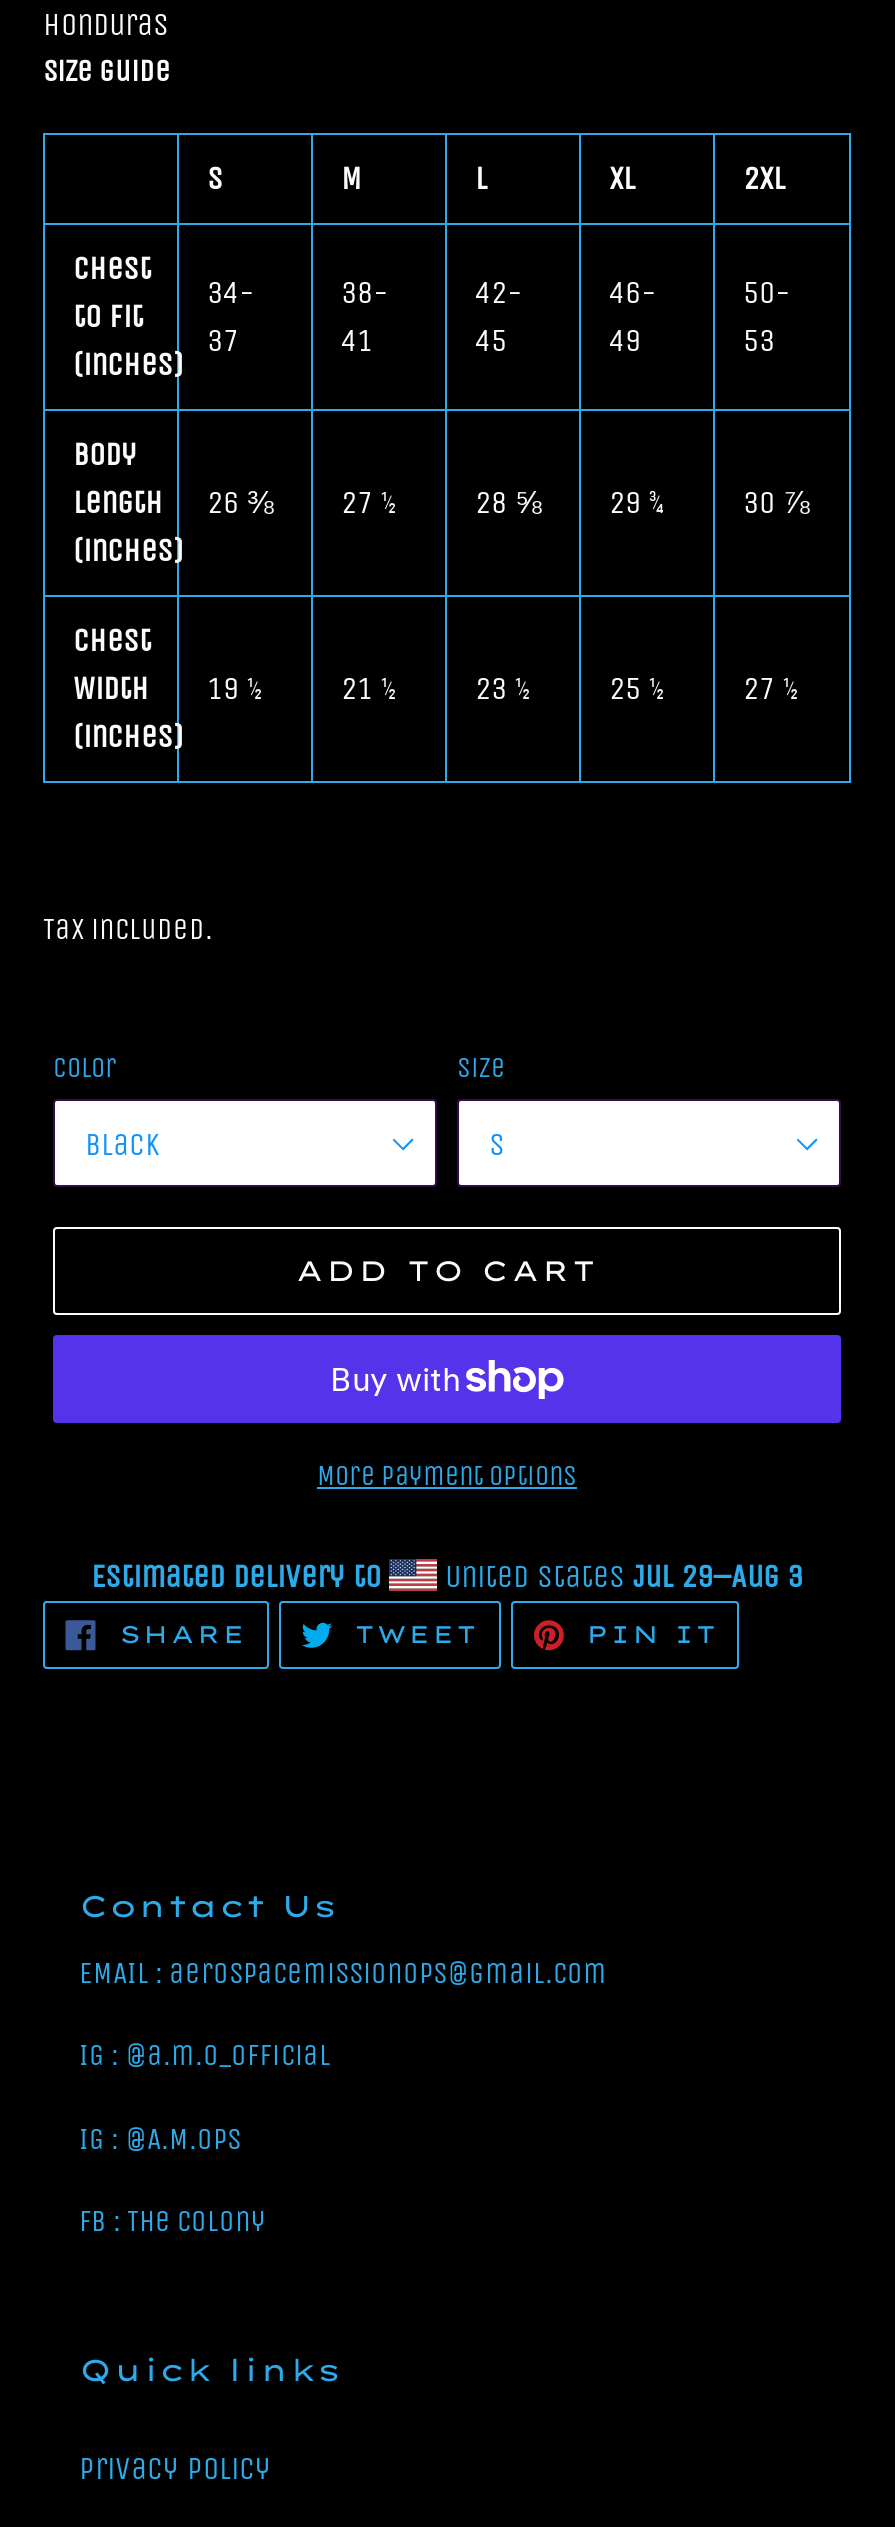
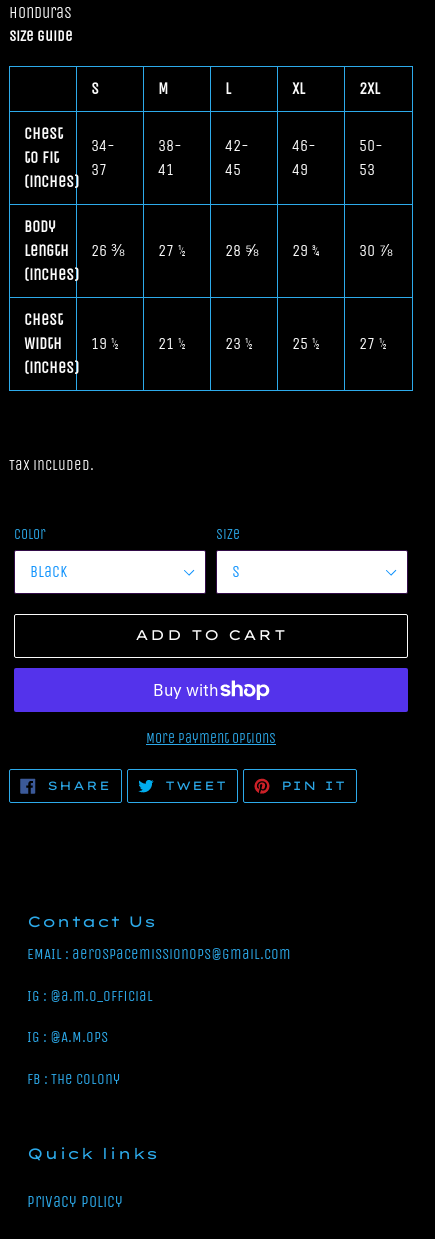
[91,1558,803,1596] Estimated delivery to | United States Jul 29–Aug 3 -> none

